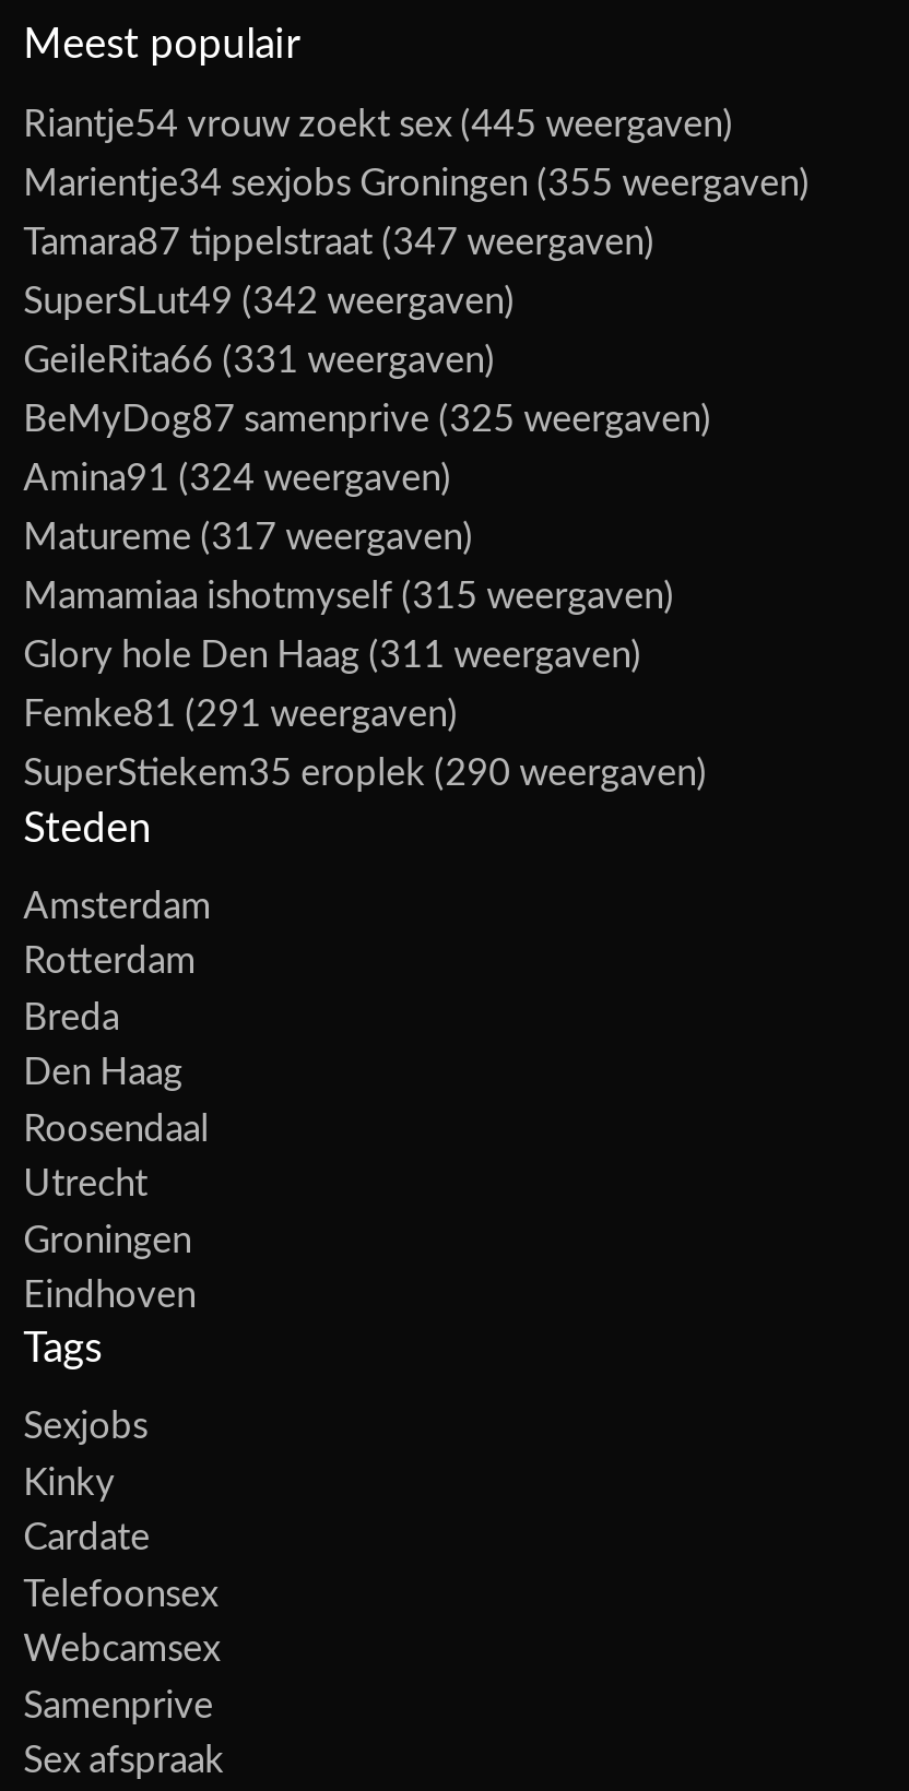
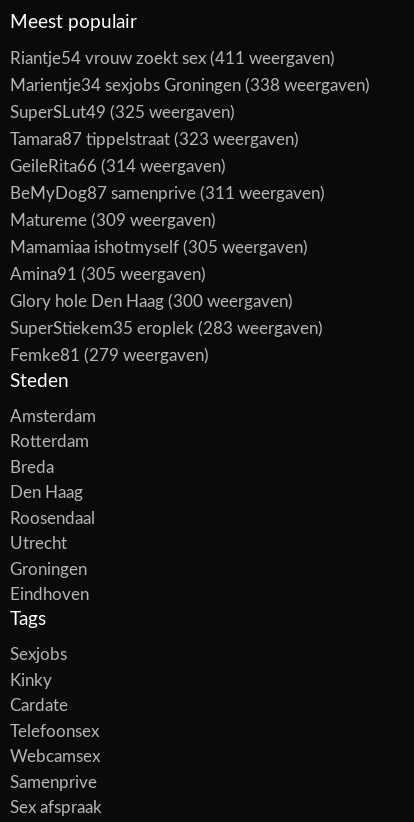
[23,106,733,143] Riantje54 vrouw zoekt sex (445 weergaven) -> [10,50,335,67] Riantje54 vrouw zoekt sex (411 weergaven)
[23,165,810,202] Marientje34 sexjobs Groningen (355 weergaven) -> [10,77,370,94] Marientje34 sexjobs Groningen (338 weergaven)
[23,224,655,261] Tamara87 tippelstraat (347 weergaven) -> [10,104,235,121] SuperSLut49 (325 weergaven)
[23,283,515,320] SuperSLut49 (342 weergaven) -> [10,131,299,148] Tamara87 tippelstraat (323 weergaven)
[23,342,495,379] GeileRita66 (331 weergaven) -> [10,158,226,175] GeileRita66 (314 weergaven)
[23,401,711,438] BeMyDog87 samenprive (325 weergaven) -> [10,185,325,202] BeMyDog87 samenprive (311 weergaven)
[23,460,451,497] Amina91 (324 weergaven) -> [10,212,216,229] Matureme (309 weergaven)
[23,519,473,556] Matureme (317 weergaven) -> [10,239,308,256] Mamamiaa ishotmyself (305 weergaven)
[23,578,674,615] Mamamiaa ishotmyself (315 weergaven) -> [10,266,206,283] Amina91 (305 weergaven)
[23,637,642,674] Glory hole Den Haag (311 weergaven) -> [10,293,293,310] Glory hole Den Haag (300 weergaven)
[23,696,458,733] Femke81 (291 weergaven) -> [10,320,323,337] SuperStiekem35 eroplek (283 weergaven)
[23,755,707,792] SuperStiekem35 eroplek (290 weergaven) -> [10,347,209,364] Femke81 (279 weergaven)

